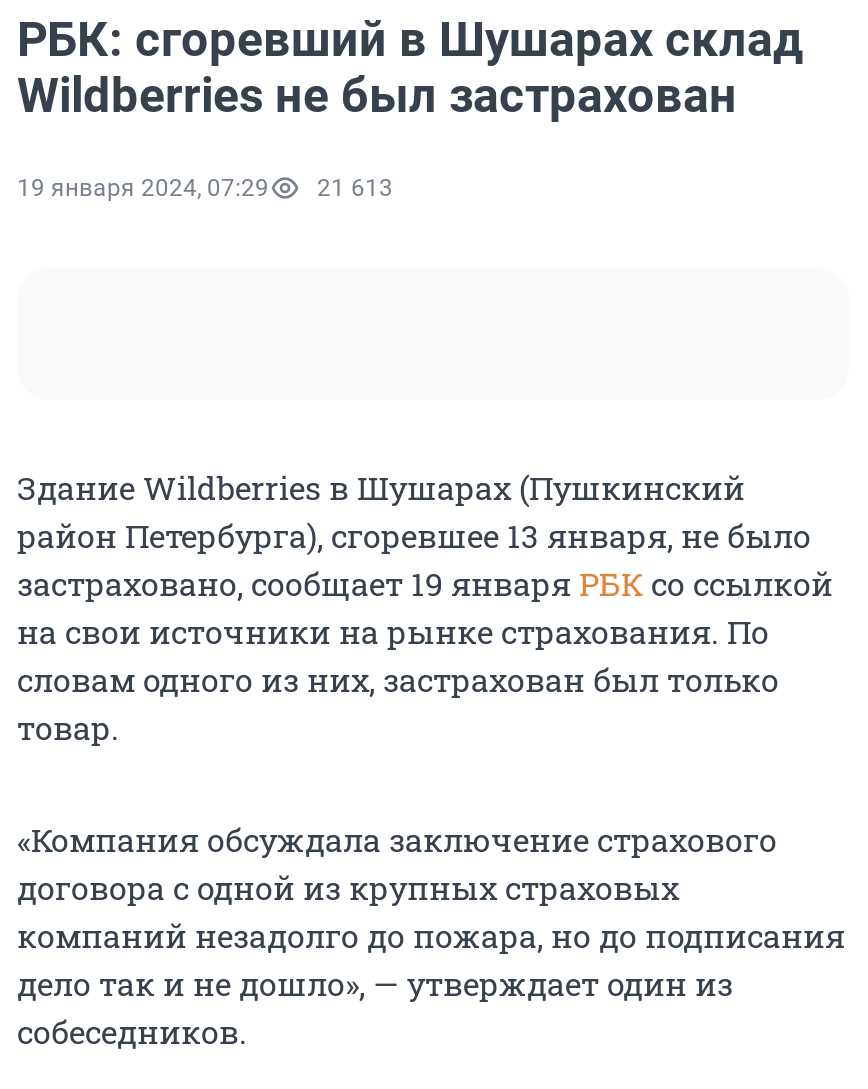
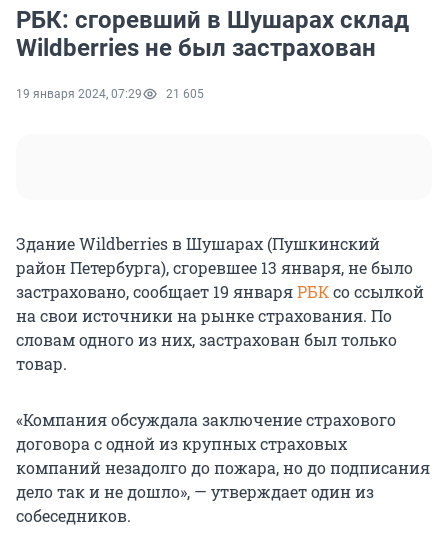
[17,174,393,202] 19 января 2024, 07:29 21 613 -> [16,87,204,101] 19 января 2024, 07:29 21 605

